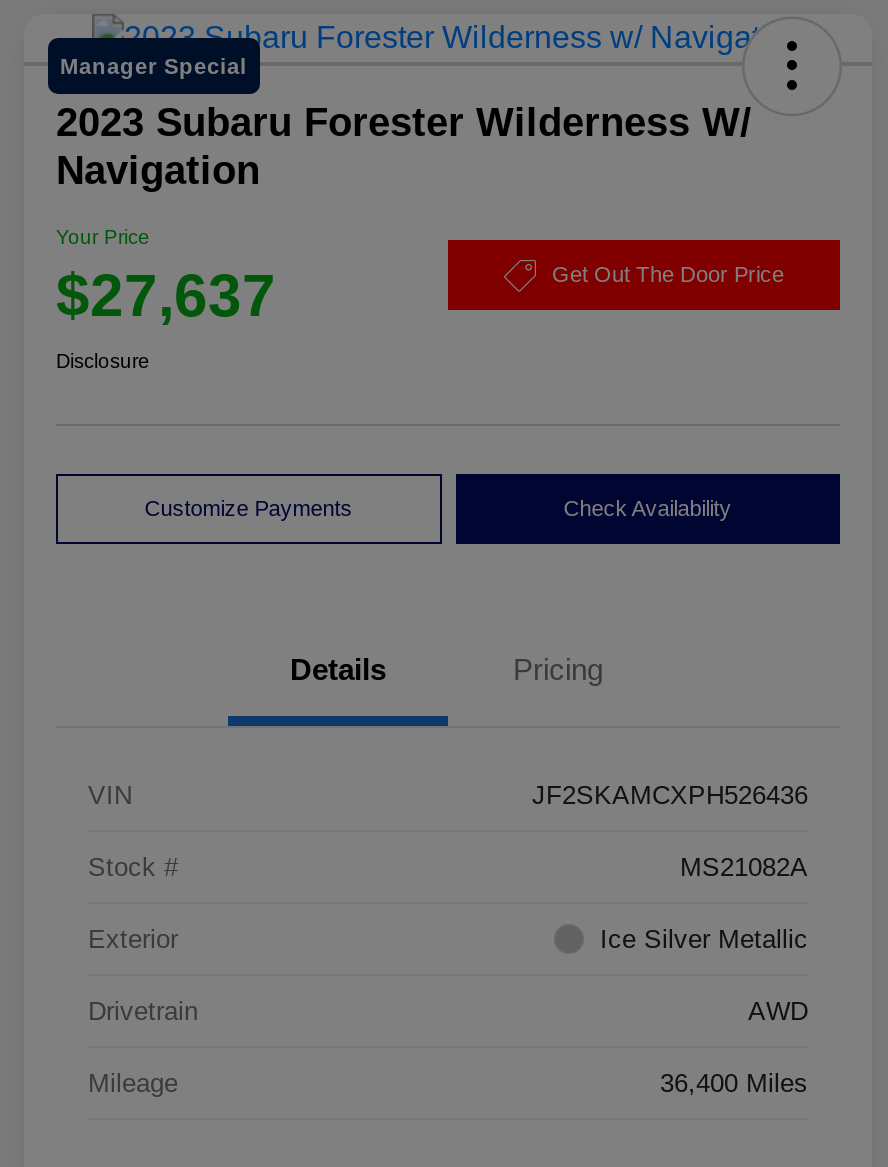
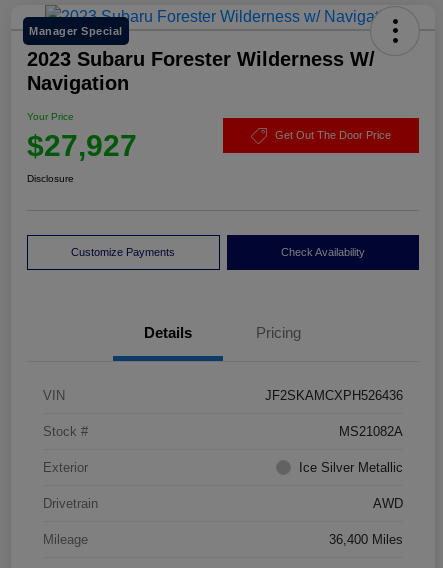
[56,262,276,328] $27,637 -> [27,129,137,162] $27,927

